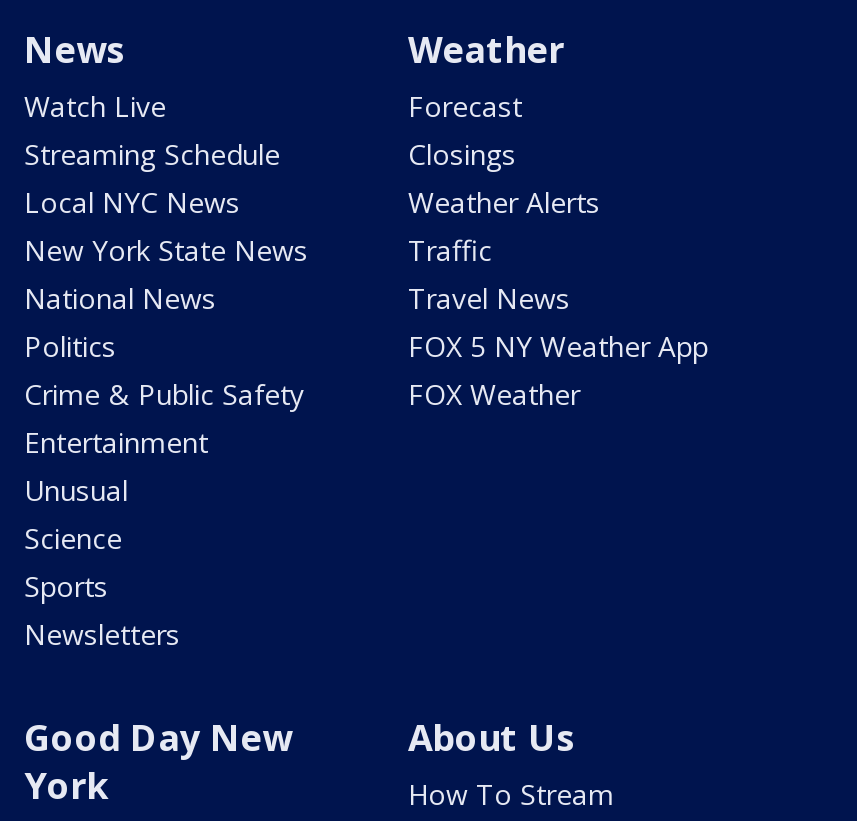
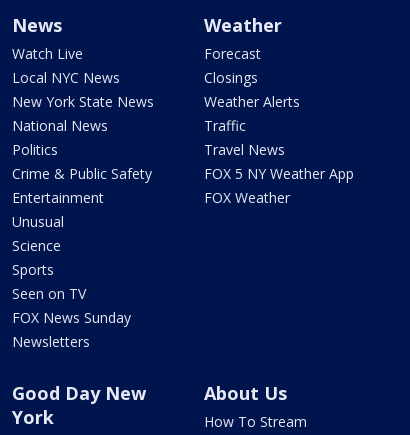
[24,135,280,173] Streaming Schedule -> none
moved [24,183,308,605] -> [12,68,154,279]: Local NYC News | New York State News | National News | ... | Science | Sports
none -> [12,284,131,327] Seen on TV | FOX News Sunday

